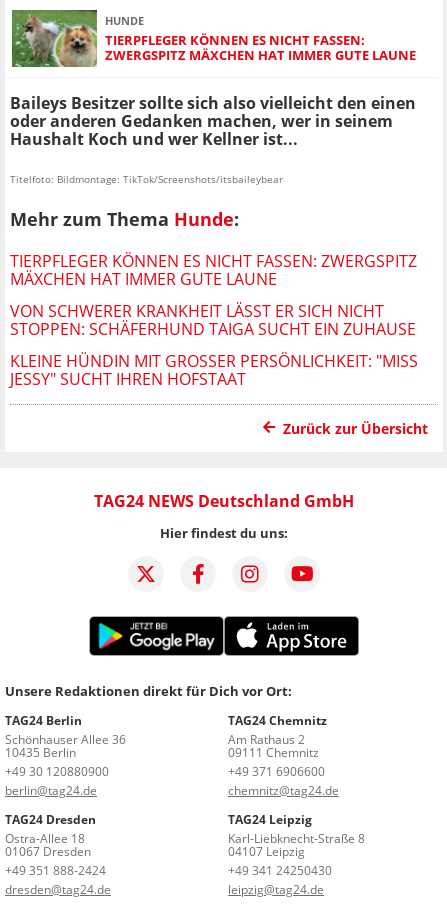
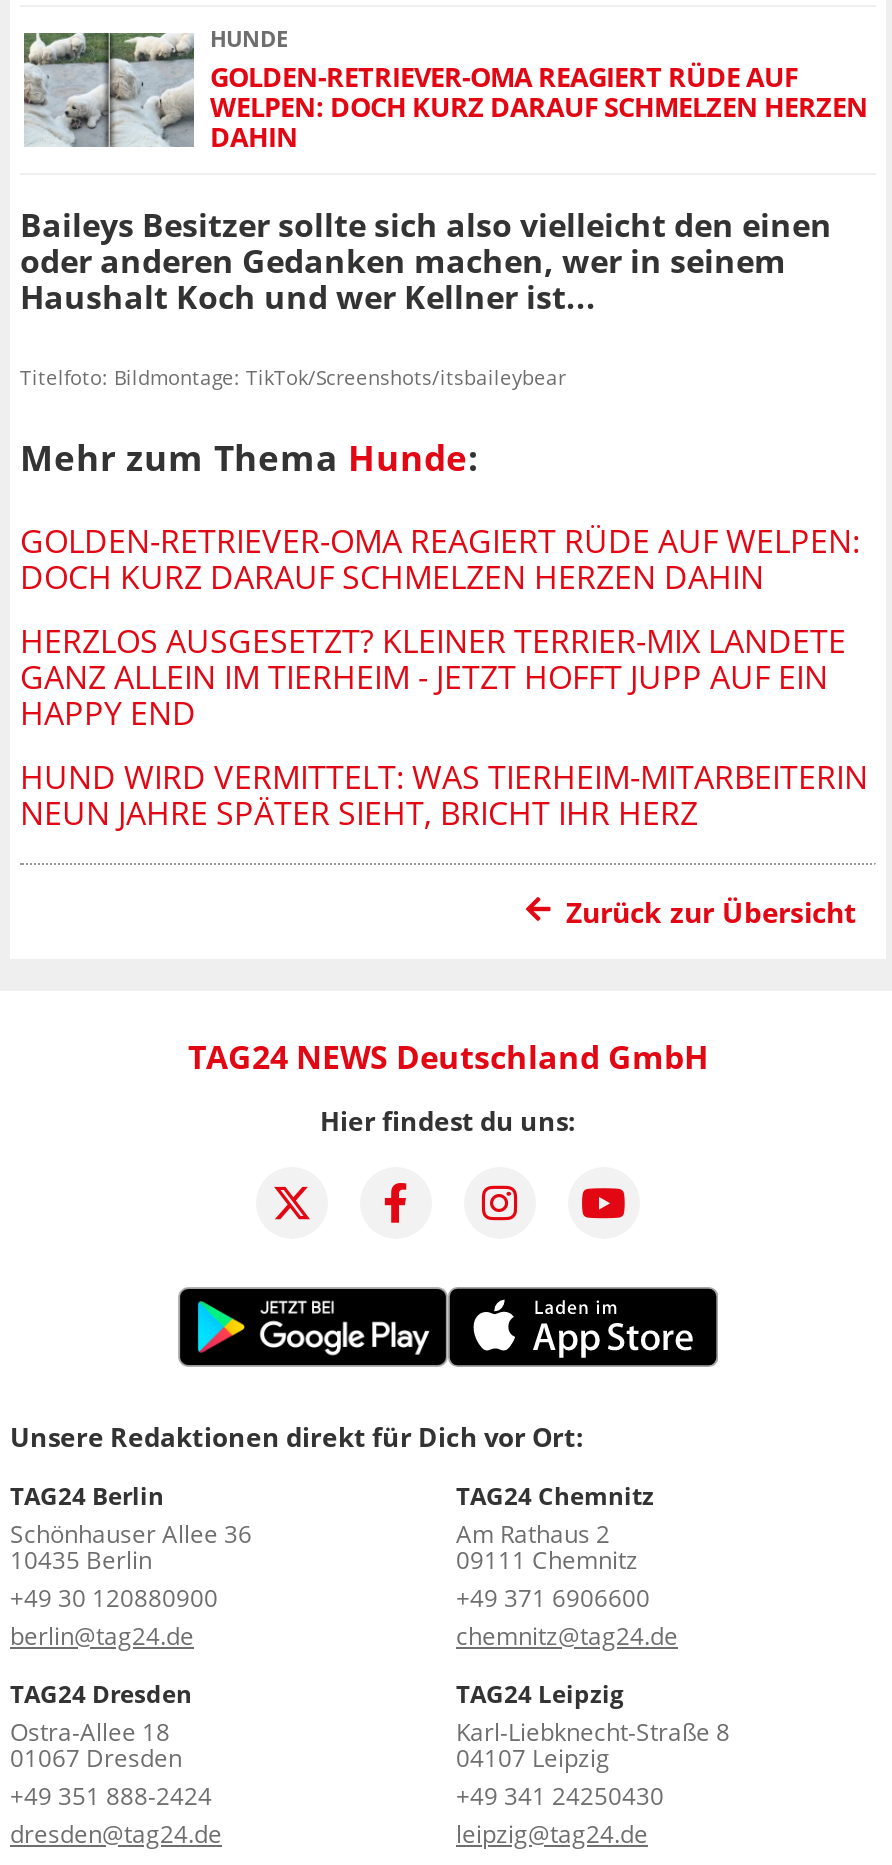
[11,9,416,68] [image] | TIERPFLEGER KÖNNEN ES NICHT FASSEN: | ZWERGSPITZ MÄXCHEN HAT IMMER GUTE LAUNE -> [24,18,868,156] [image] | GOLDEN-RETRIEVER-OMA REAGIERT RÜDE AUF | WELPEN: DOCH KURZ DARAUF SCHMELZEN HERZEN | DAHIN
[10,250,417,290] TIERPFLEGER KÖNNEN ES NICHT FASSEN: ZWERGSPITZ | MÄXCHEN HAT IMMER GUTE LAUNE -> [20,519,860,599] GOLDEN-RETRIEVER-OMA REAGIERT RÜDE AUF WELPEN: | DOCH KURZ DARAUF SCHMELZEN HERZEN DAHIN
[10,300,416,340] VON SCHWERER KRANKHEIT LÄSST ER SICH NICHT | STOPPEN: SCHÄFERHUND TAIGA SUCHT EIN ZUHAUSE -> [20,619,846,735] HERZLOS AUSGESETZT? KLEINER TERRIER-MIX LANDETE | GANZ ALLEIN IM TIERHEIM - JETZT HOFFT JUPP AUF EIN | HAPPY END
[10,350,418,390] KLEINE HÜNDIN MIT GROSSER PERSÖNLICHKEIT: "MISS J | ESSY" SUCHT IHREN HOFSTAAT -> [20,755,868,835] HUND WIRD VERMITTELT: WAS TIERHEIM-MITARBEITERIN | NEUN JAHRE SPÄTER SIEHT, BRICHT IHR HERZ

